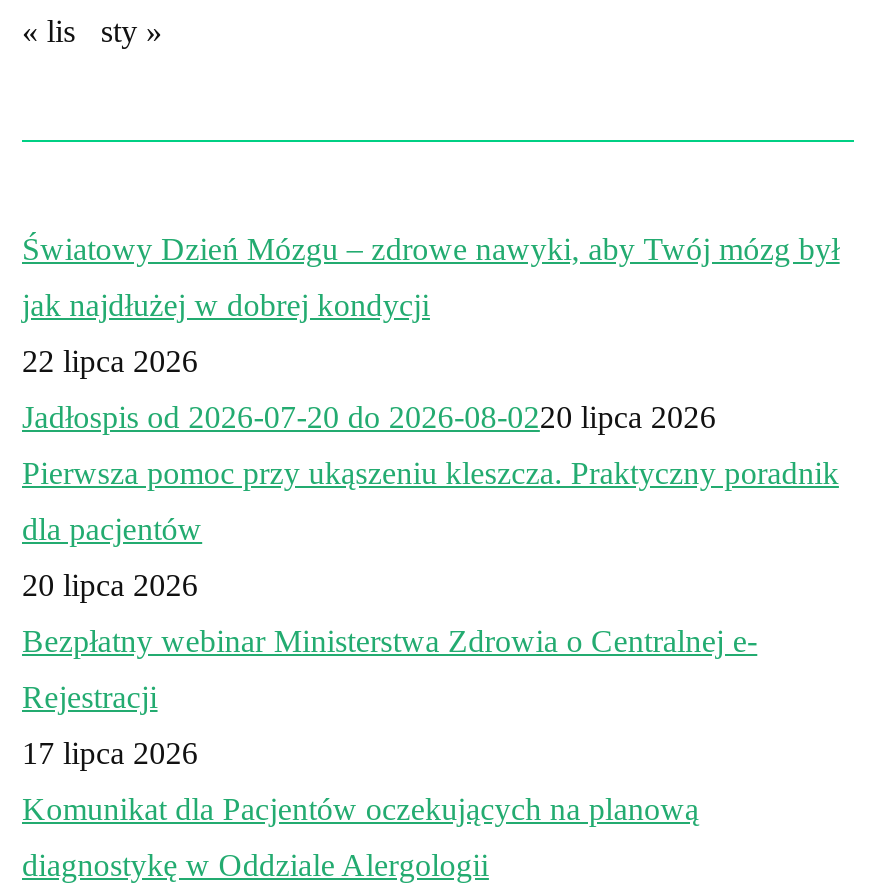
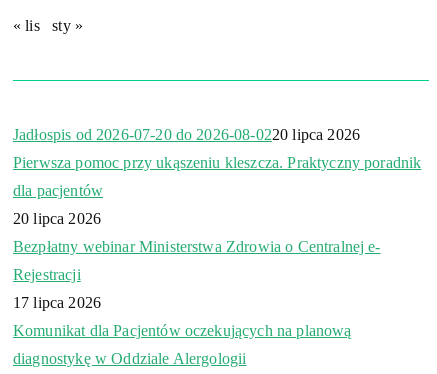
[22,232,840,378] Światowy Dzień Mózgu – zdrowe nawyki, aby Twój mózg był | jak najdłużej w dobrej kondycji | 22 lipca 2026 -> none

